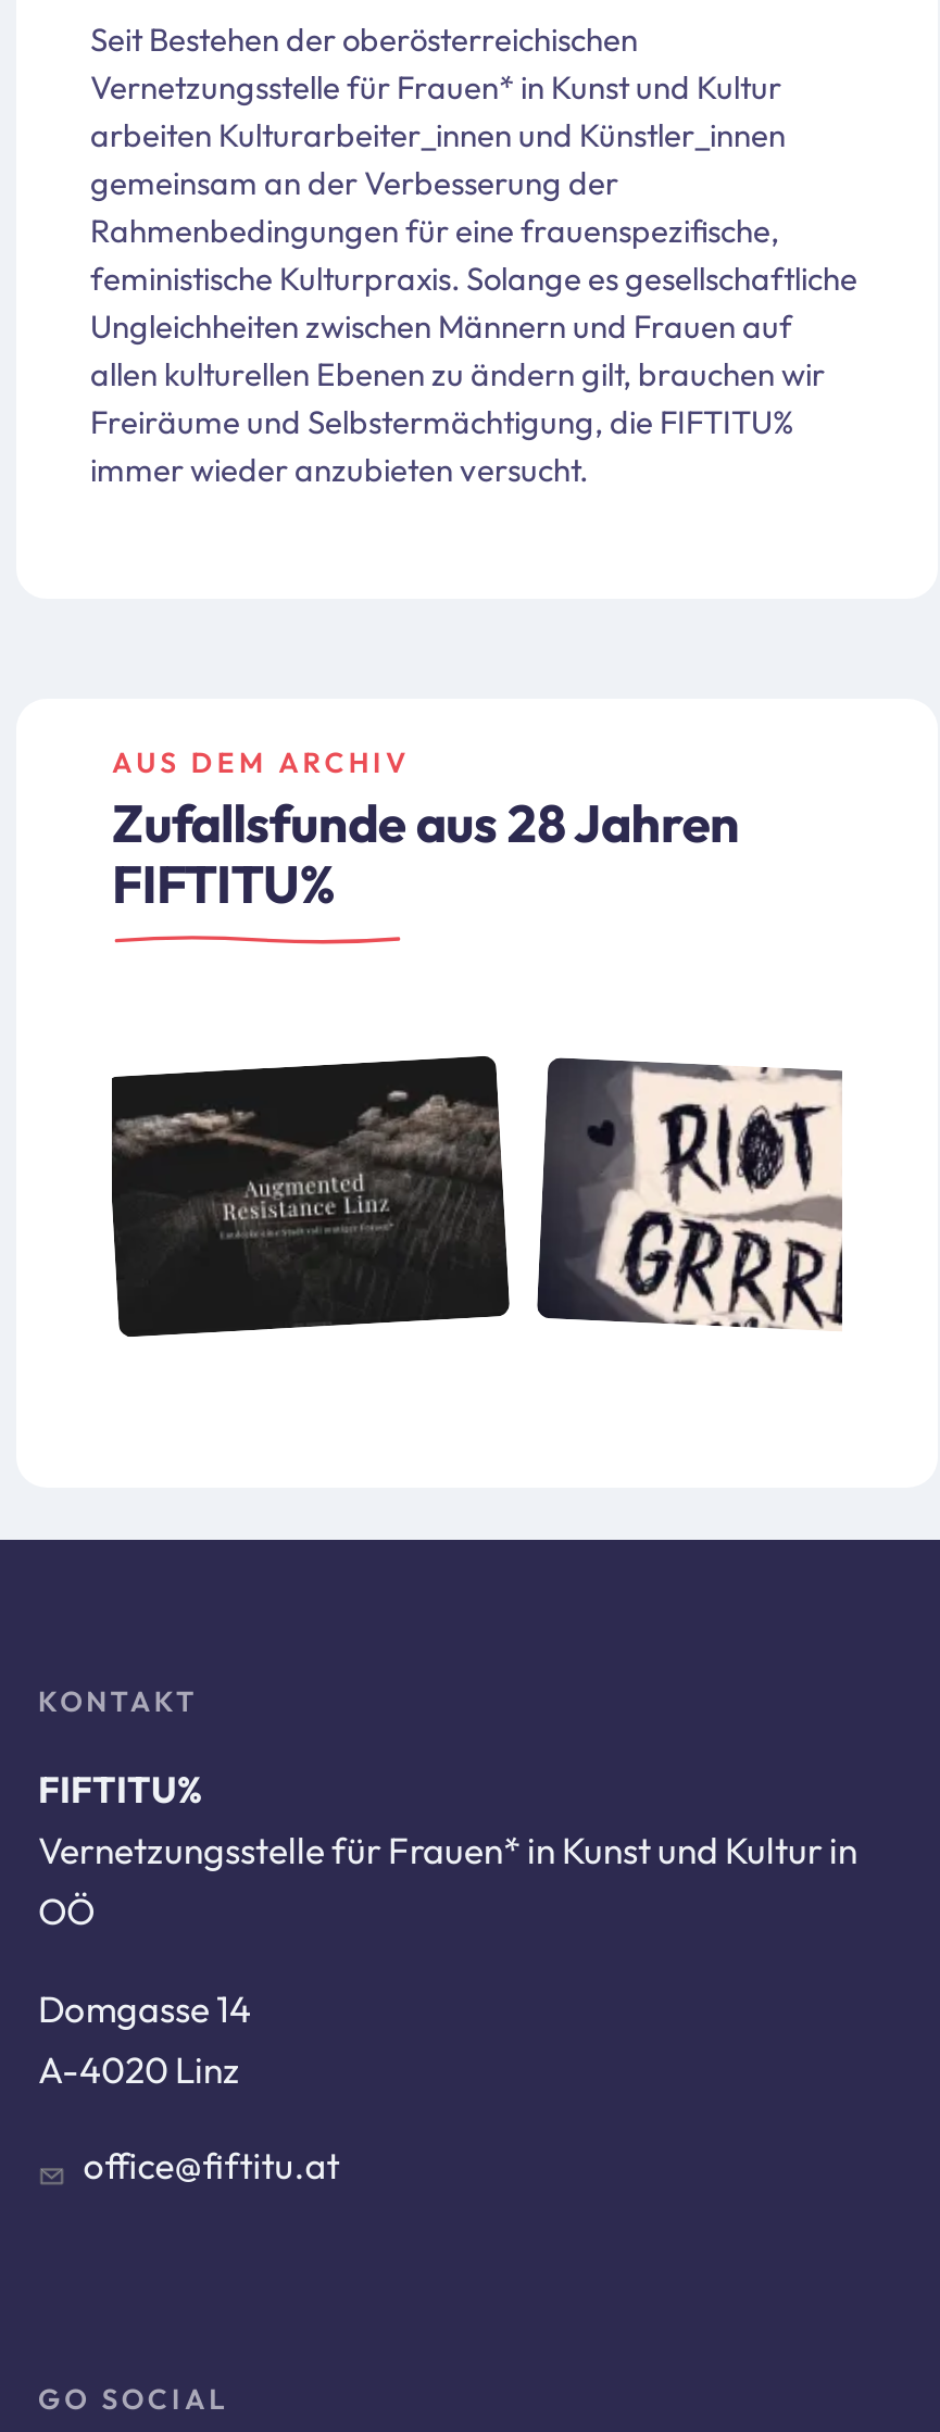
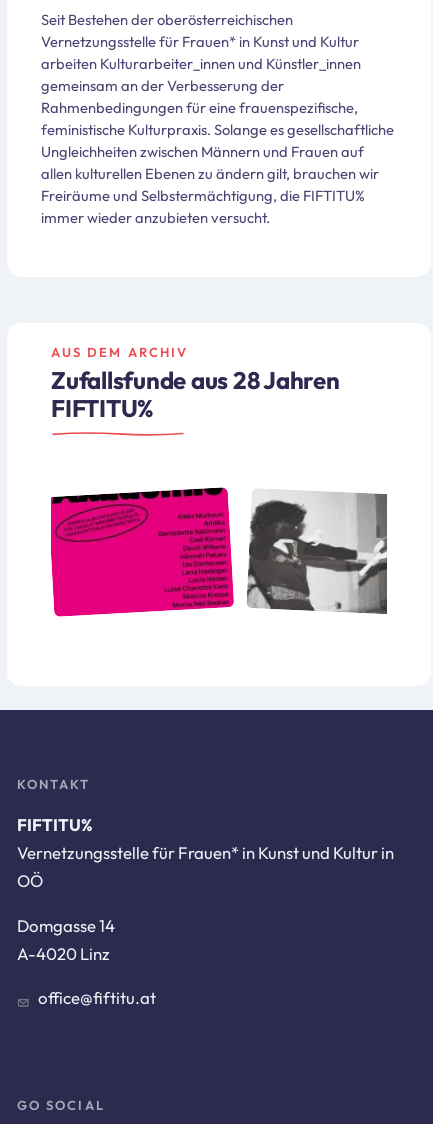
[110,1055,512,1340] [image] -> [50,487,235,617] [image]
[538,1055,842,1331] [image] -> [247,489,388,615] [image]

